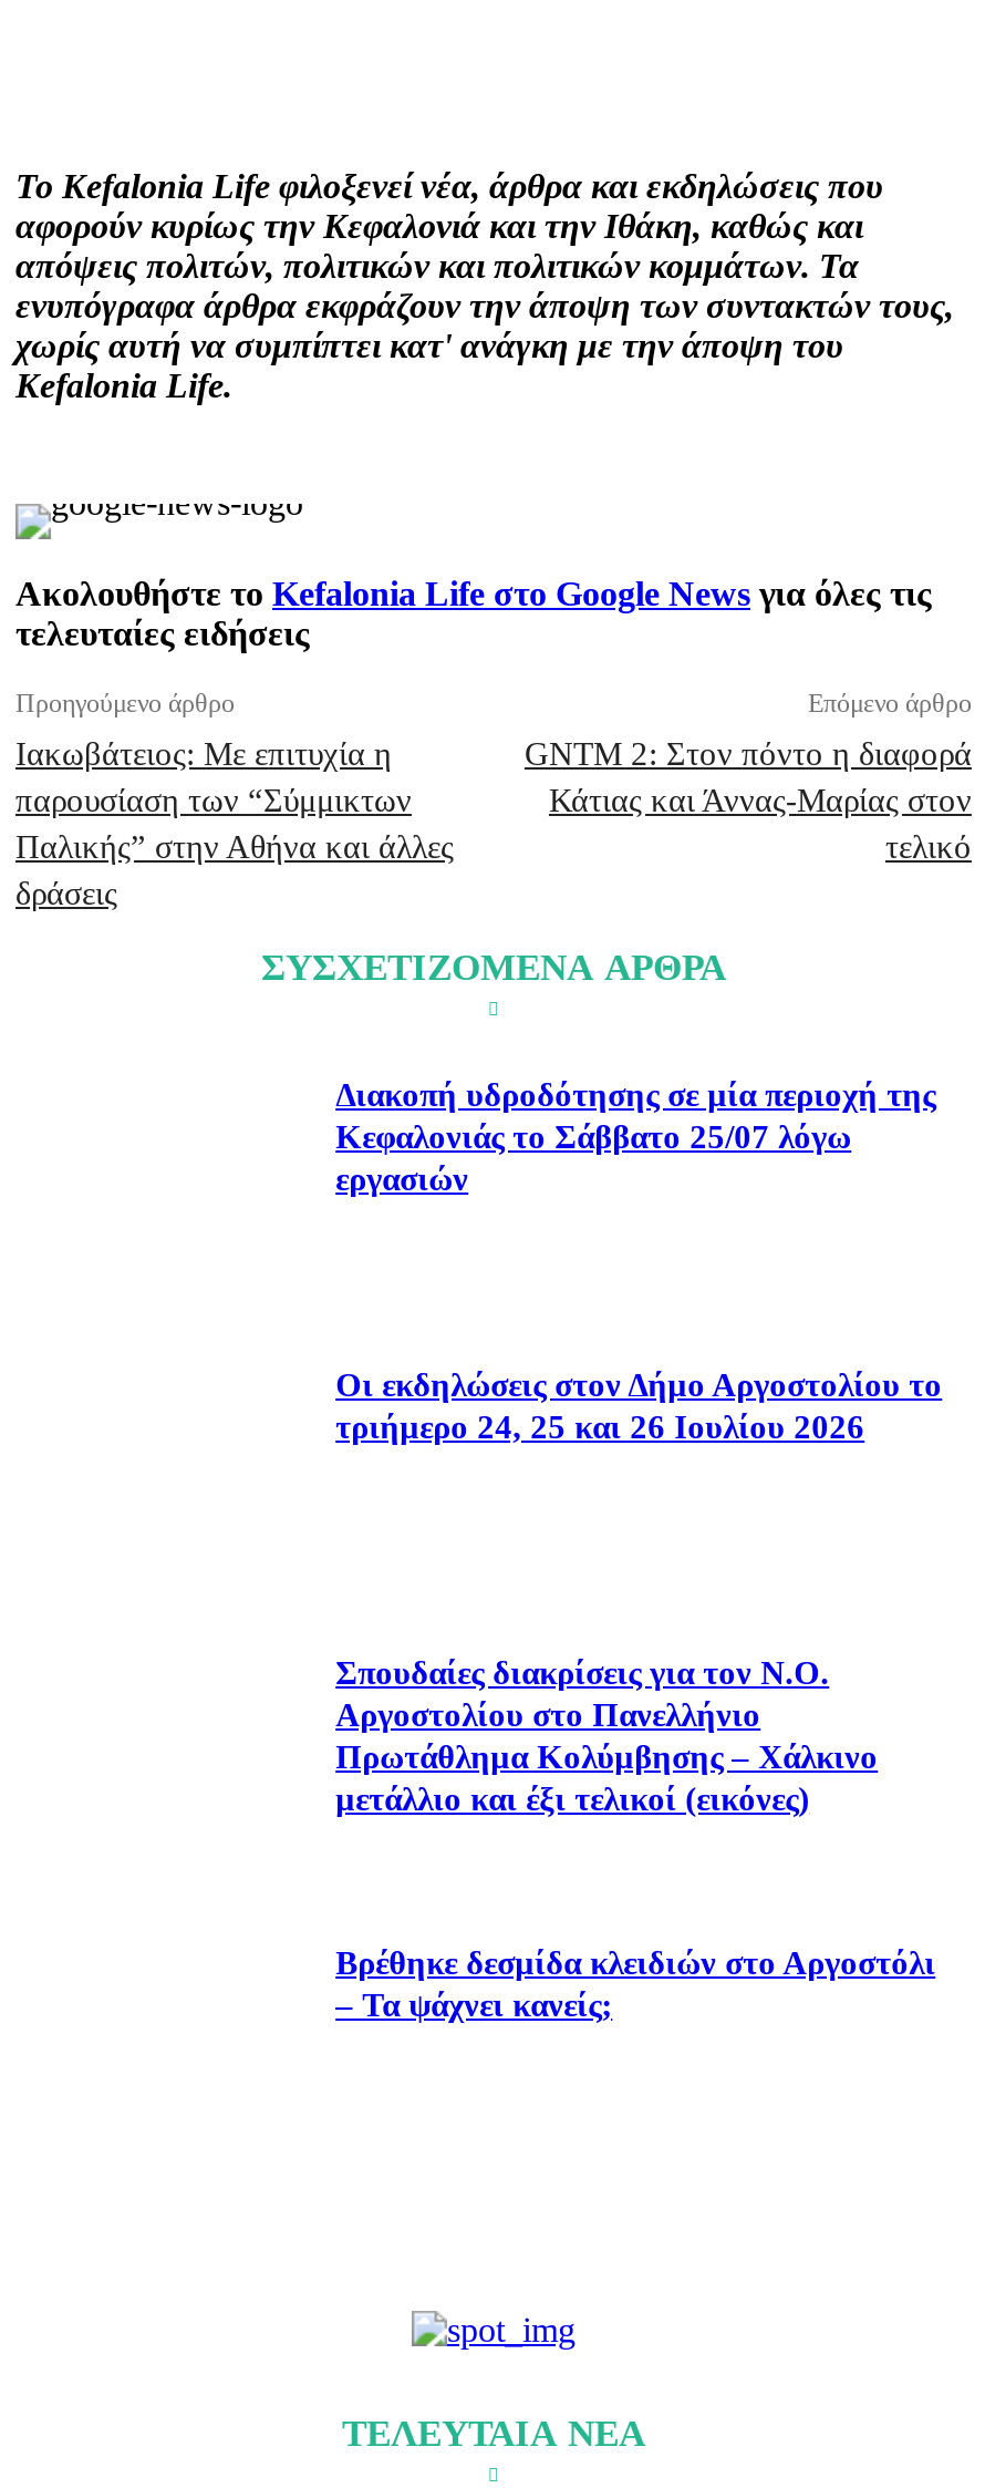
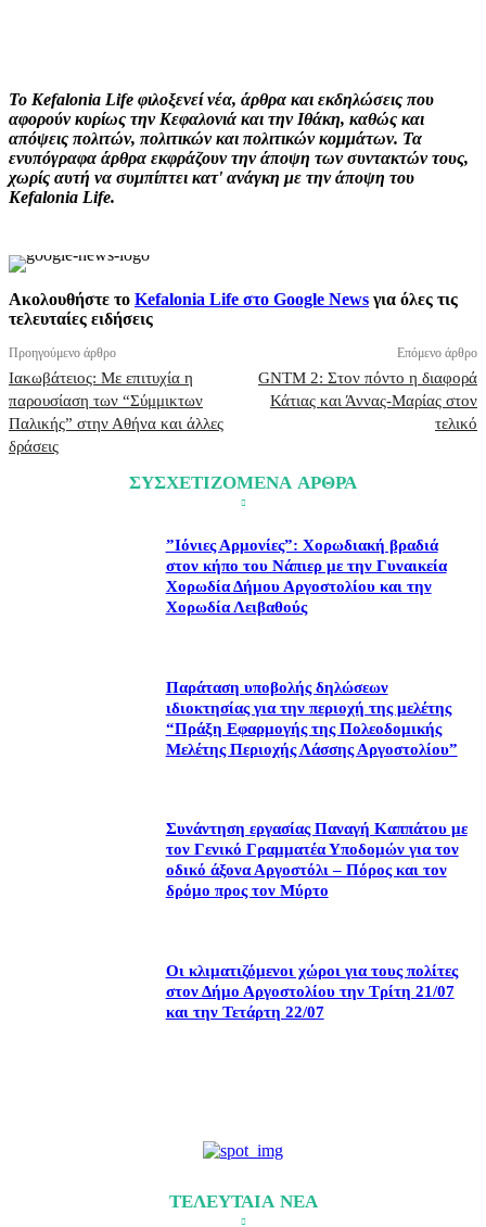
[336,1078,935,1197] Διακοπή υδροδότησης σε μία περιοχή της | Κεφαλονιάς το Σάββατο 25/07 λόγω | εργασιών -> [166,537,447,616] ”Ιόνιες Αρμονίες”: Χορωδιακή βραδιά | στον κήπο του Νάπιερ με την Γυναικεία | Χορωδία Δήμου Αργοστολίου και την | Χορωδία Λειβαθούς
[336,1367,942,1445] Οι εκδηλώσεις στον Δήμο Αργοστολίου το | τριήμερο 24, 25 και 26 Ιουλίου 2026 -> [166,678,457,758] Παράταση υποβολής δηλώσεων | ιδιοκτησίας για την περιοχή της μελέτης | “Πράξη Εφαρμογής της Πολεοδομικής | Μελέτης Περιοχής Λάσσης Αργοστολίου”
[336,1656,878,1818] Σπουδαίες διακρίσεις για τον Ν.Ο. | Αργοστολίου στο Πανελλήνιο | Πρωτάθλημα Κολύμβησης – Χάλκινο | μετάλλιο και έξι τελικοί (εικόνες) -> [166,820,467,900] Συνάντηση εργασίας Παναγή Καππάτου με | τον Γενικό Γραμματέα Υποδομών για τον | οδικό άξονα Αργοστόλι – Πόρος και τον | δρόμο προς τον Μύρτο
[336,1946,935,2023] Βρέθηκε δεσμίδα κλειδιών στο Αργοστόλι | – Τα ψάχνει κανείς; -> [166,962,457,1021] Οι κλιματιζόμενοι χώροι για τους πολίτες | στον Δήμο Αργοστολίου την Τρίτη 21/07 | και την Τετάρτη 22/07

